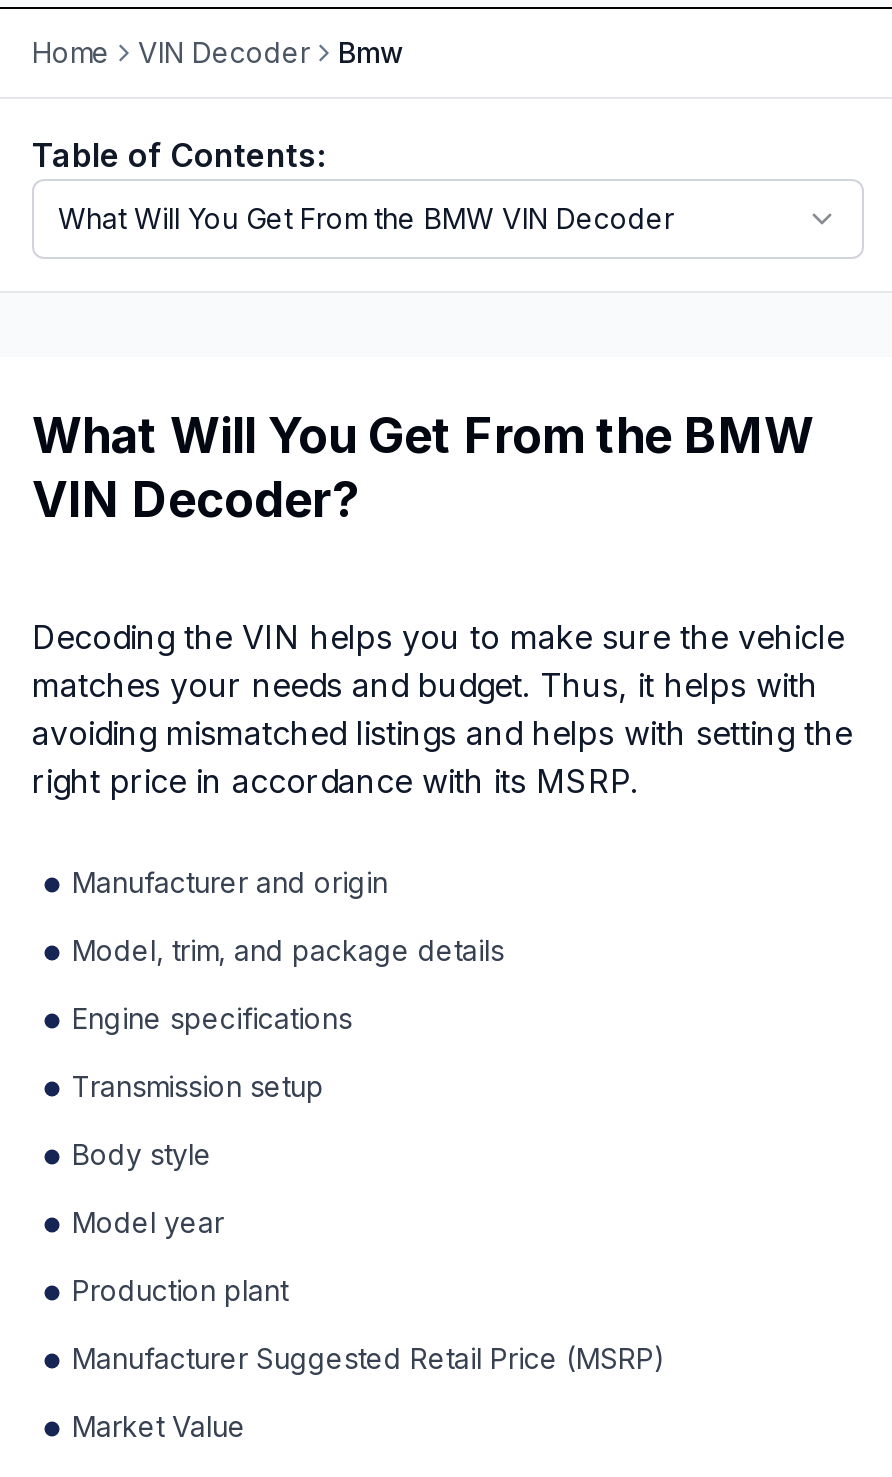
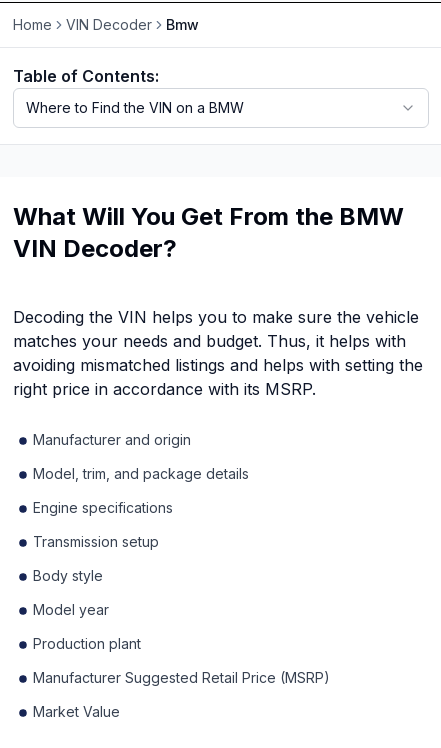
[58,201,674,235] What Will You Get From the BMW VIN Decoder -> [26,99,244,116] Where to Find the VIN on a BMW

